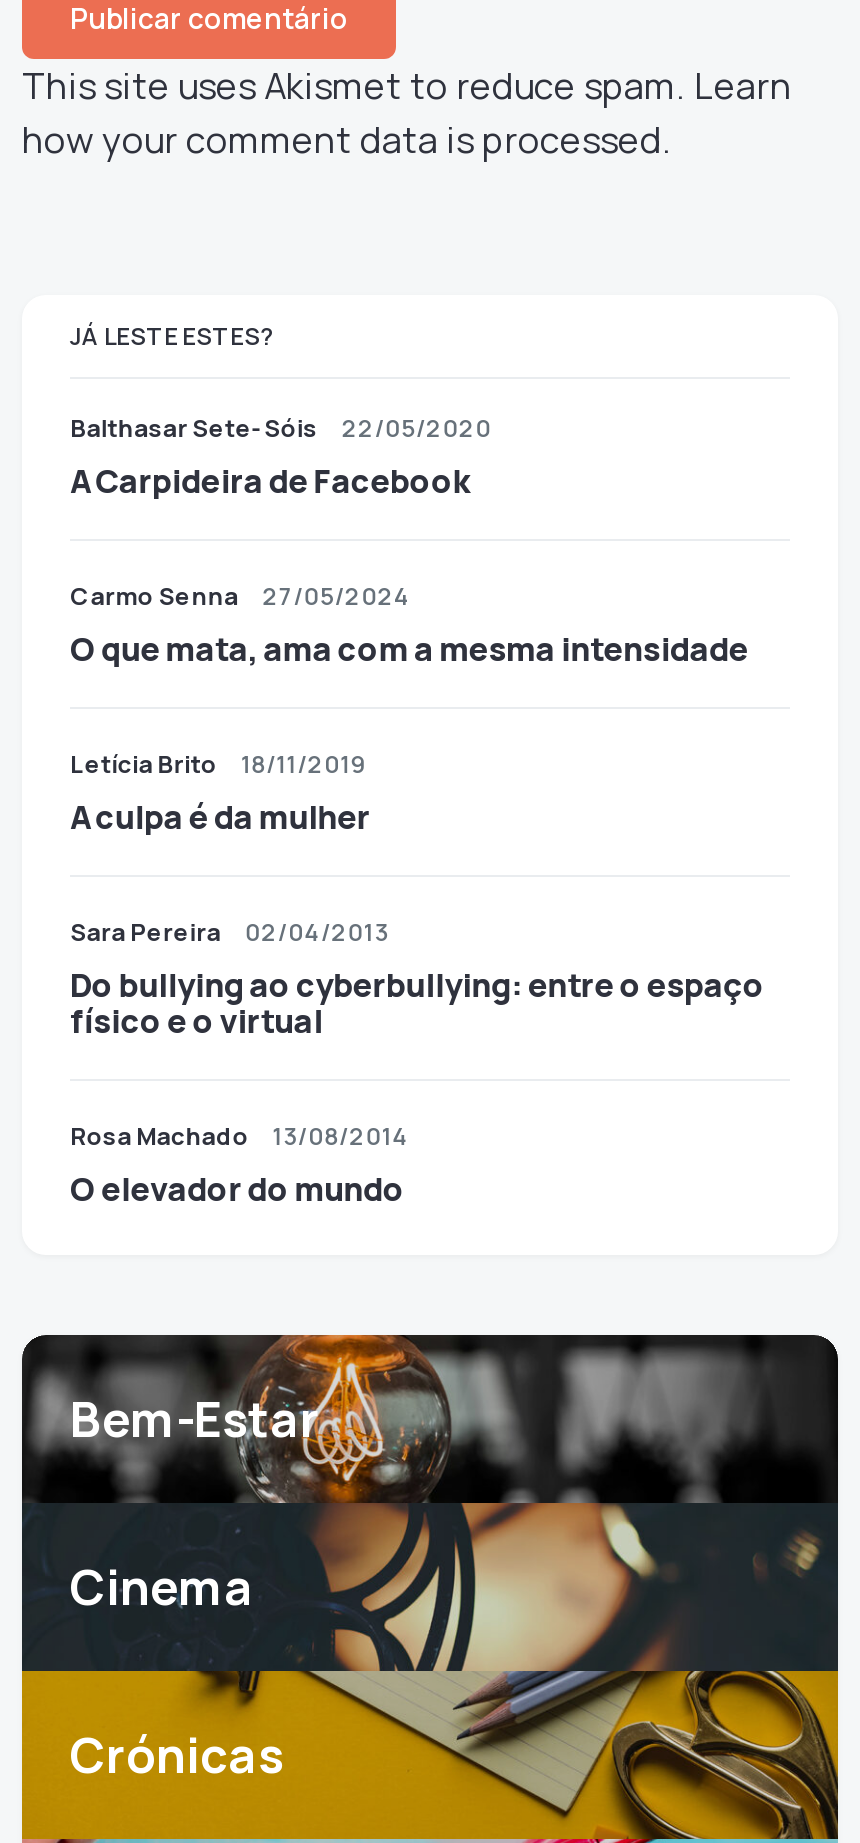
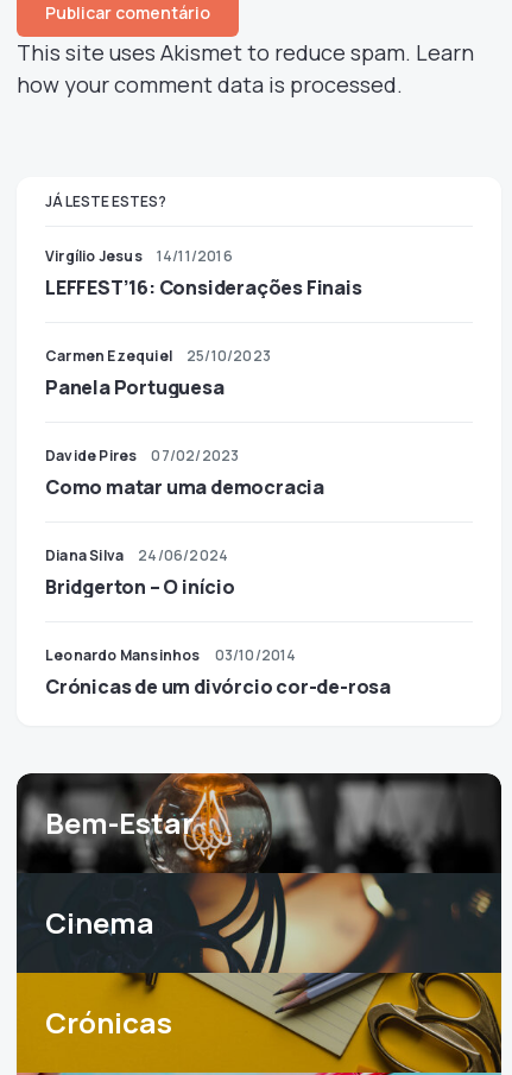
[70,411,492,503] Balthasar Sete-Sóis | 22/05/2020 | A Carpideira de Facebook -> [45,246,362,301] Virgílio Jesus | 14/11/2016 | LEFFEST’16: Considerações Finais
[70,579,748,671] Carmo Senna | 27/05/2024 | O que mata, ama com a mesma intensidade -> [45,346,271,400] Carmen Ezequiel | 25/10/2023 | Panela Portuguesa
[70,747,370,839] Letícia Brito | 18/11/2019 | A culpa é da mulher -> [45,445,324,500] Davide Pires | 07/02/2023 | Como matar uma democracia
[70,915,764,1043] Sara Pereira | 02/04/2013 | Do bullying ao cyberbullying: entre o espaço | físico e o virtual -> [45,545,235,600] Diana Silva | 24/06/2024 | Bridgerton – O início
[70,1119,409,1211] Rosa Machado | 13/08/2014 | O elevador do mundo -> [45,645,391,700] Leonardo Mansinhos | 03/10/2014 | Crónicas de um divórcio cor-de-rosa

